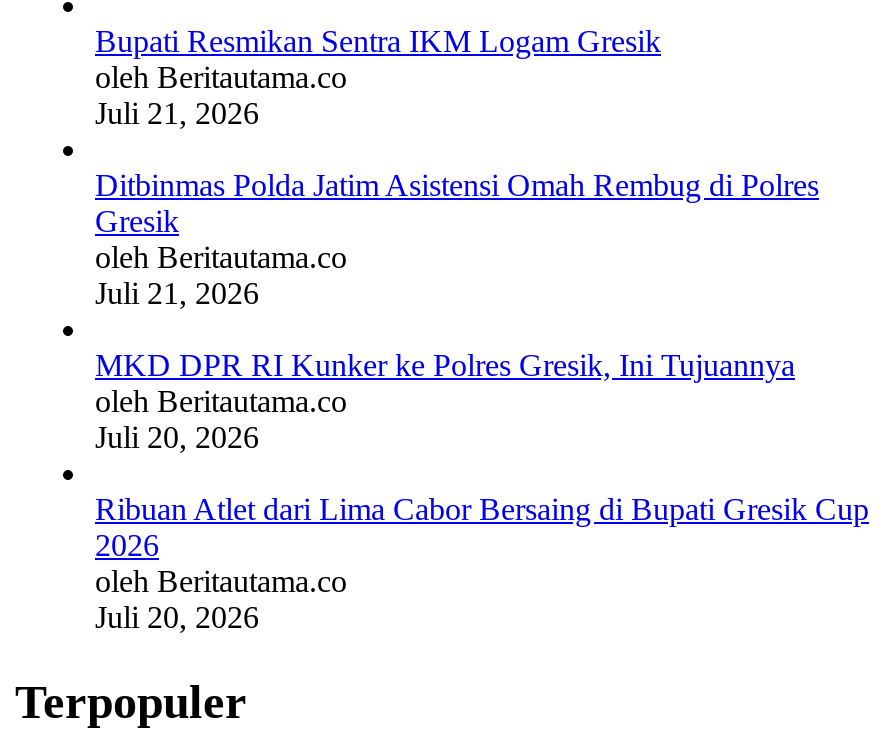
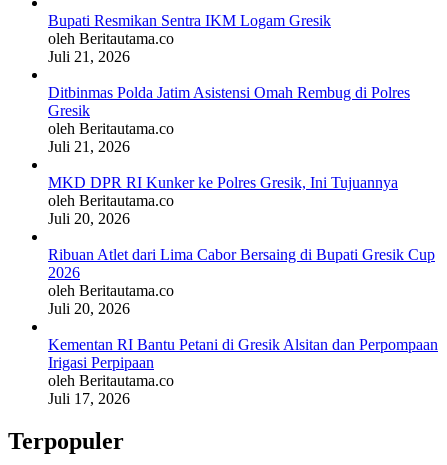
none -> [48,336,438,407] Kementan RI Bantu Petani di Gresik Alsitan dan Perpompaan | Irigasi Perpipaan | oleh Beritautama.co | Juli 17, 2026

